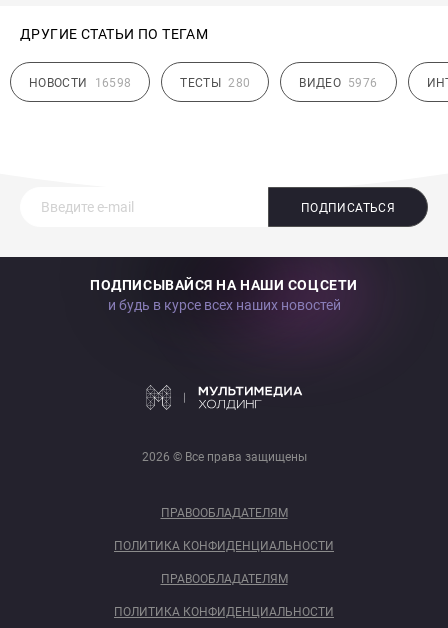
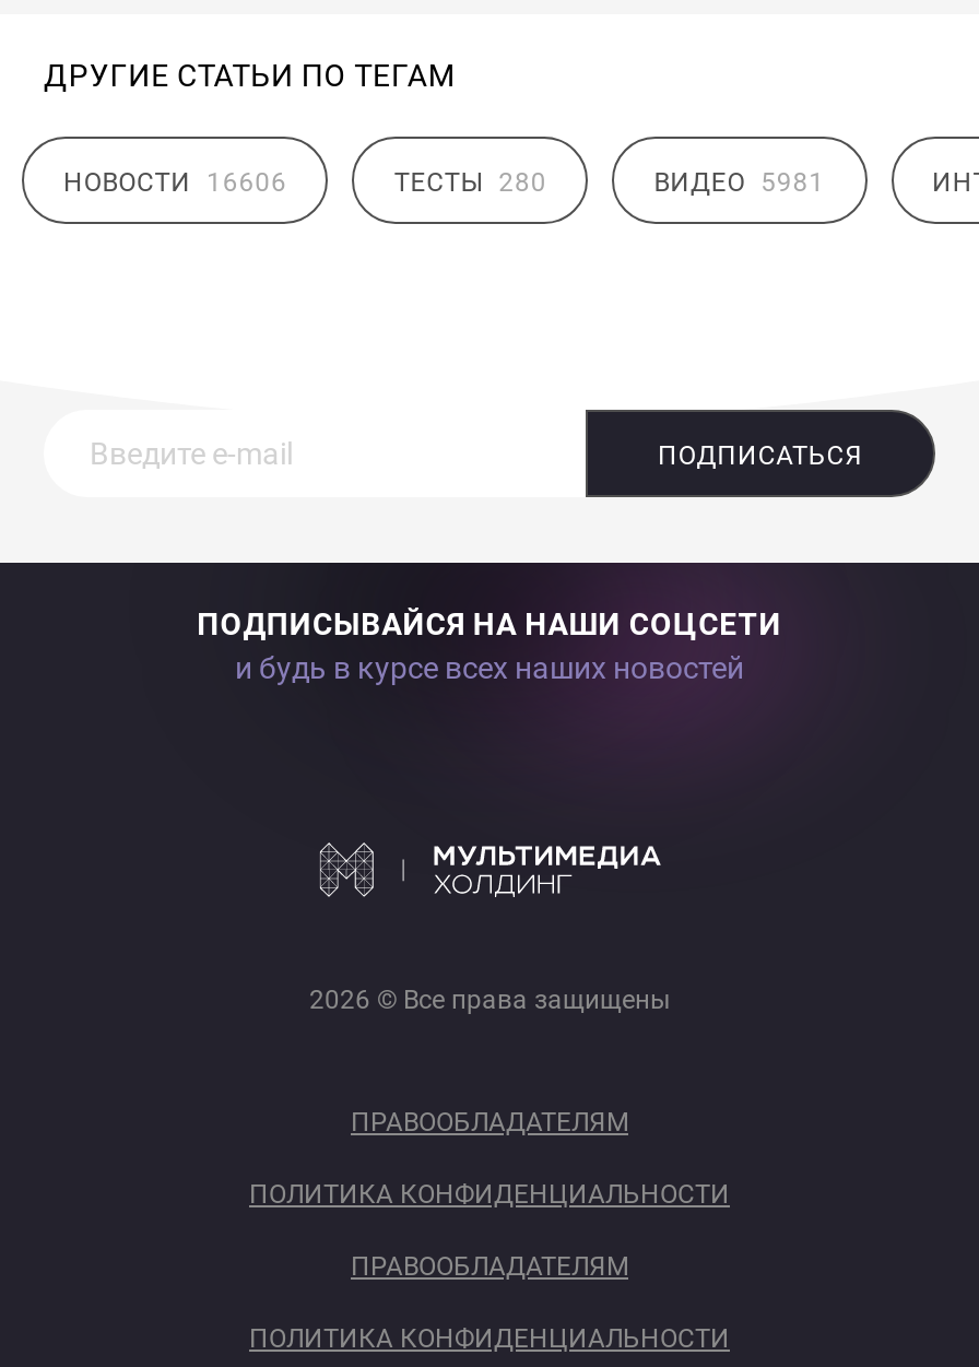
[29,75,131,89] НОВОСТИ 16598 -> [63,166,287,197] НОВОСТИ 16606
[299,75,377,89] ВИДЕО 5976 -> [654,166,825,197] ВИДЕО 5981

